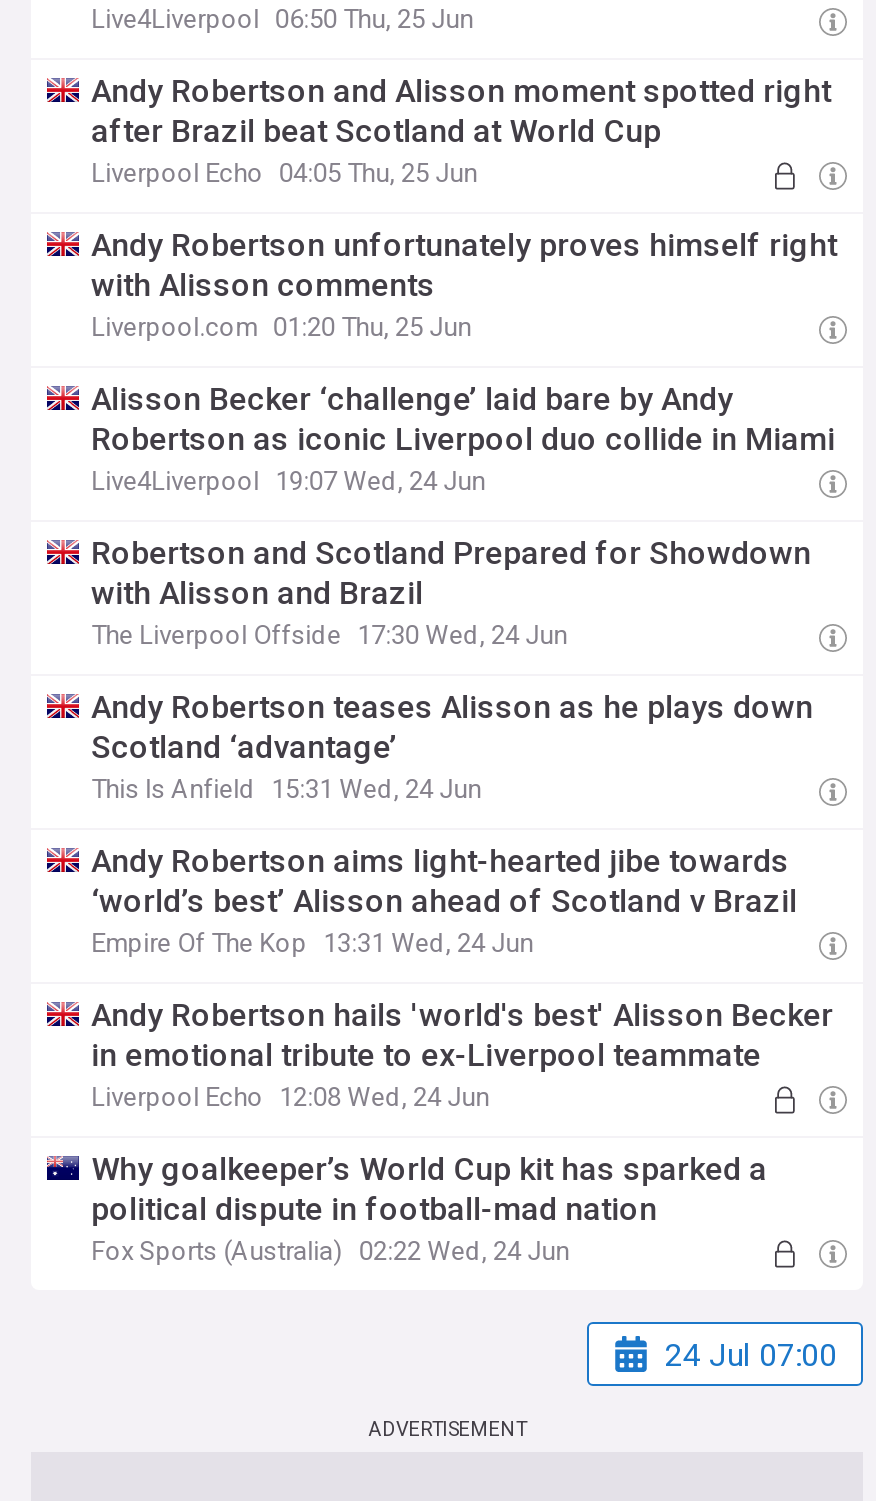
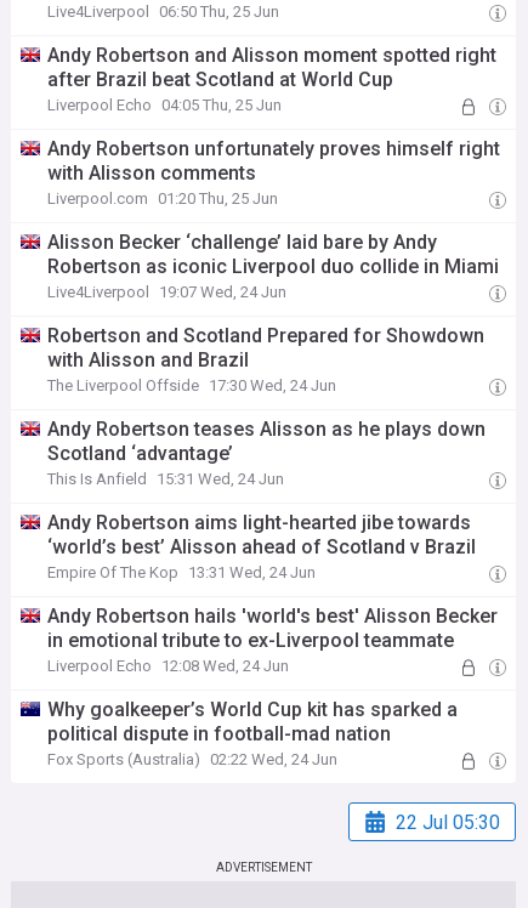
[665,1335,837,1373] 24 Jul 07:00 -> [396,810,500,833] 22 Jul 05:30

